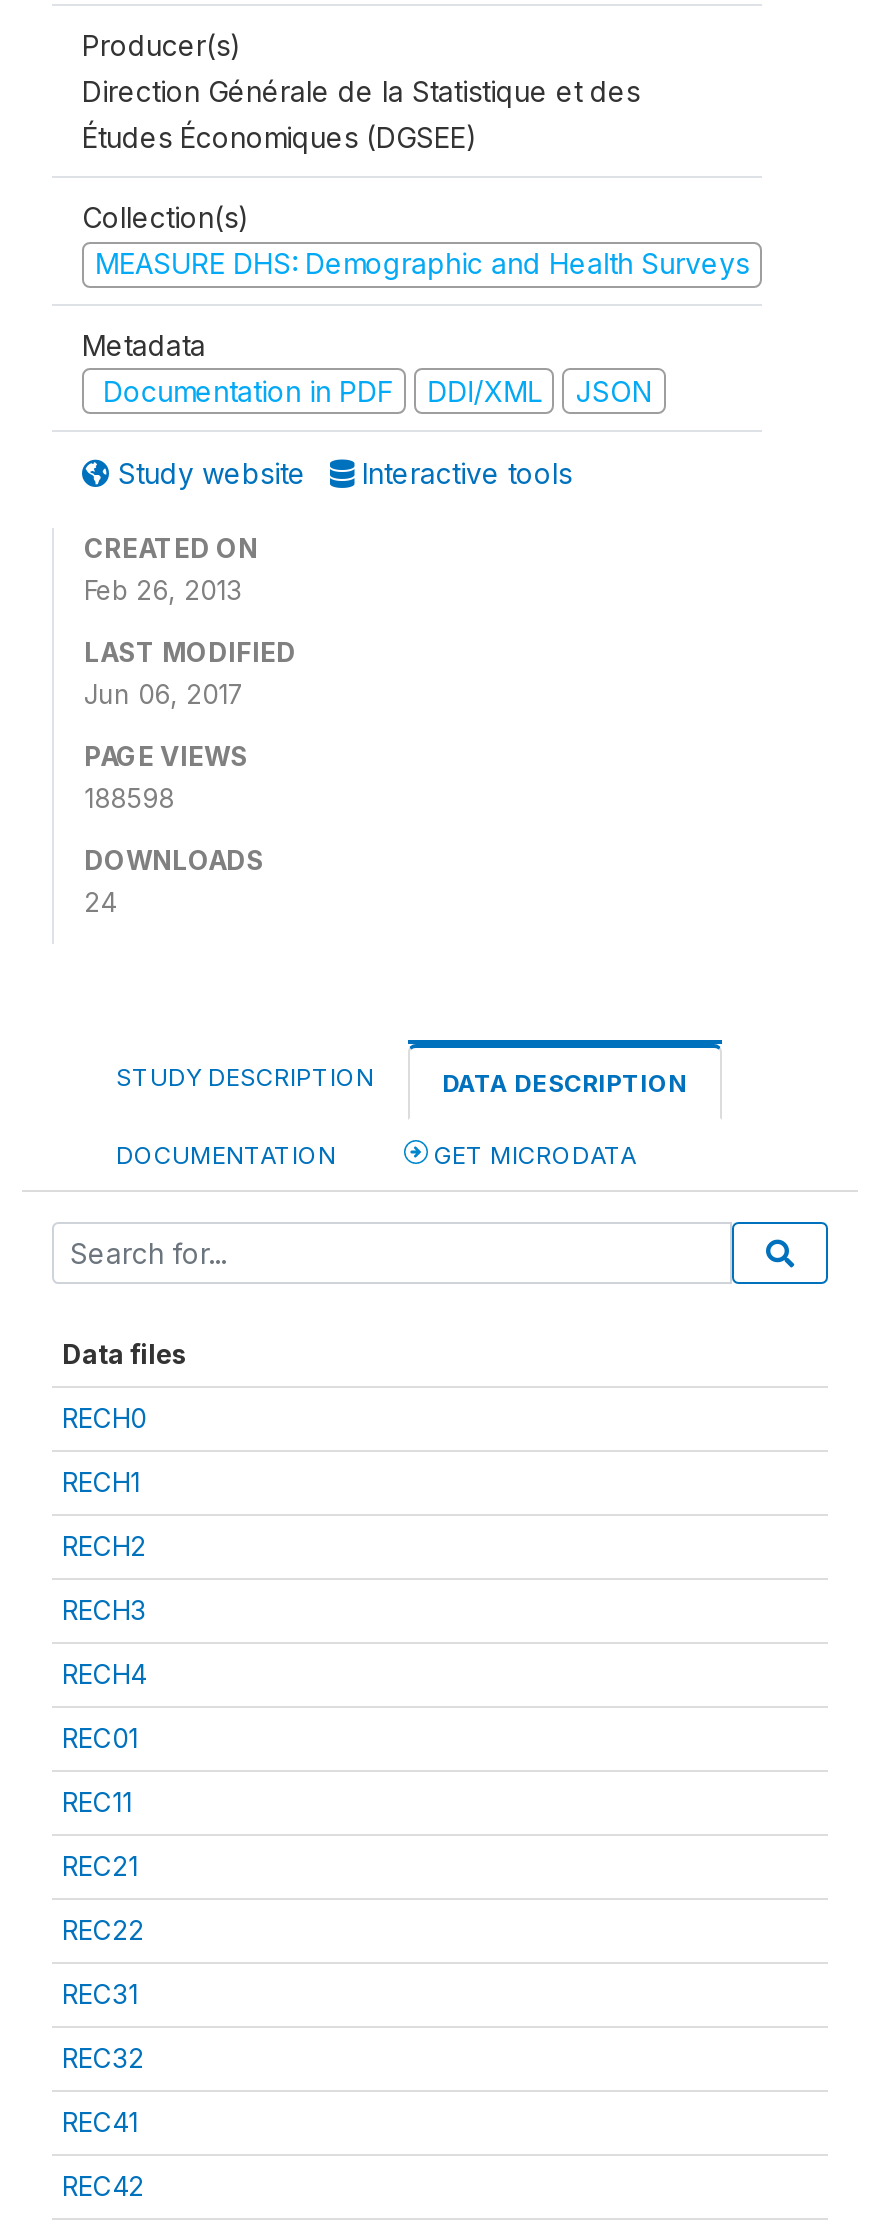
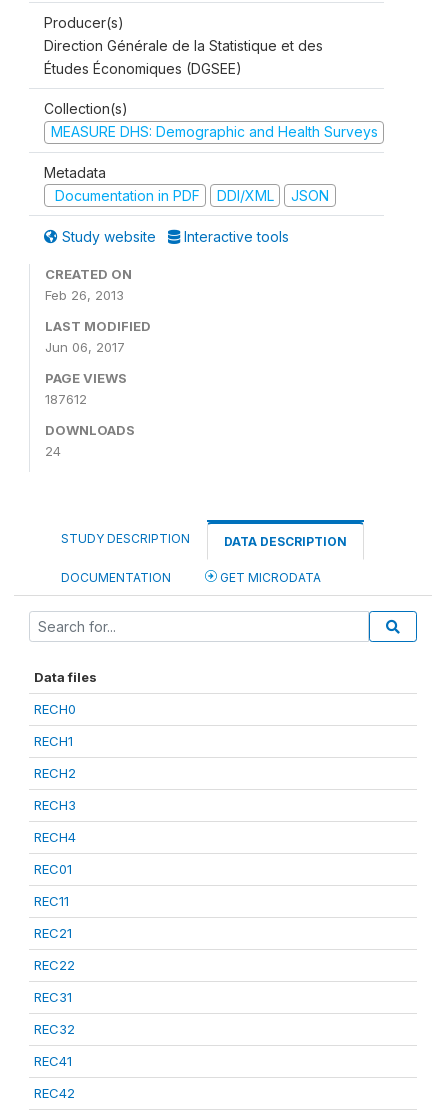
[84,782,174,814] 188598 -> [45,391,87,407] 187612

